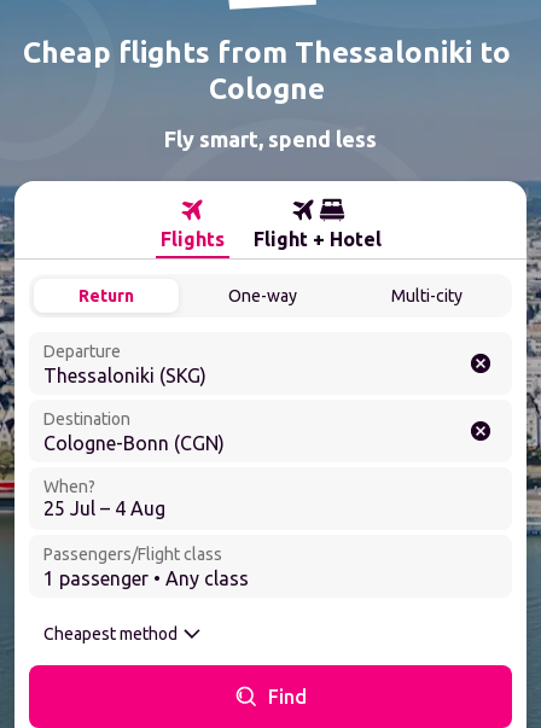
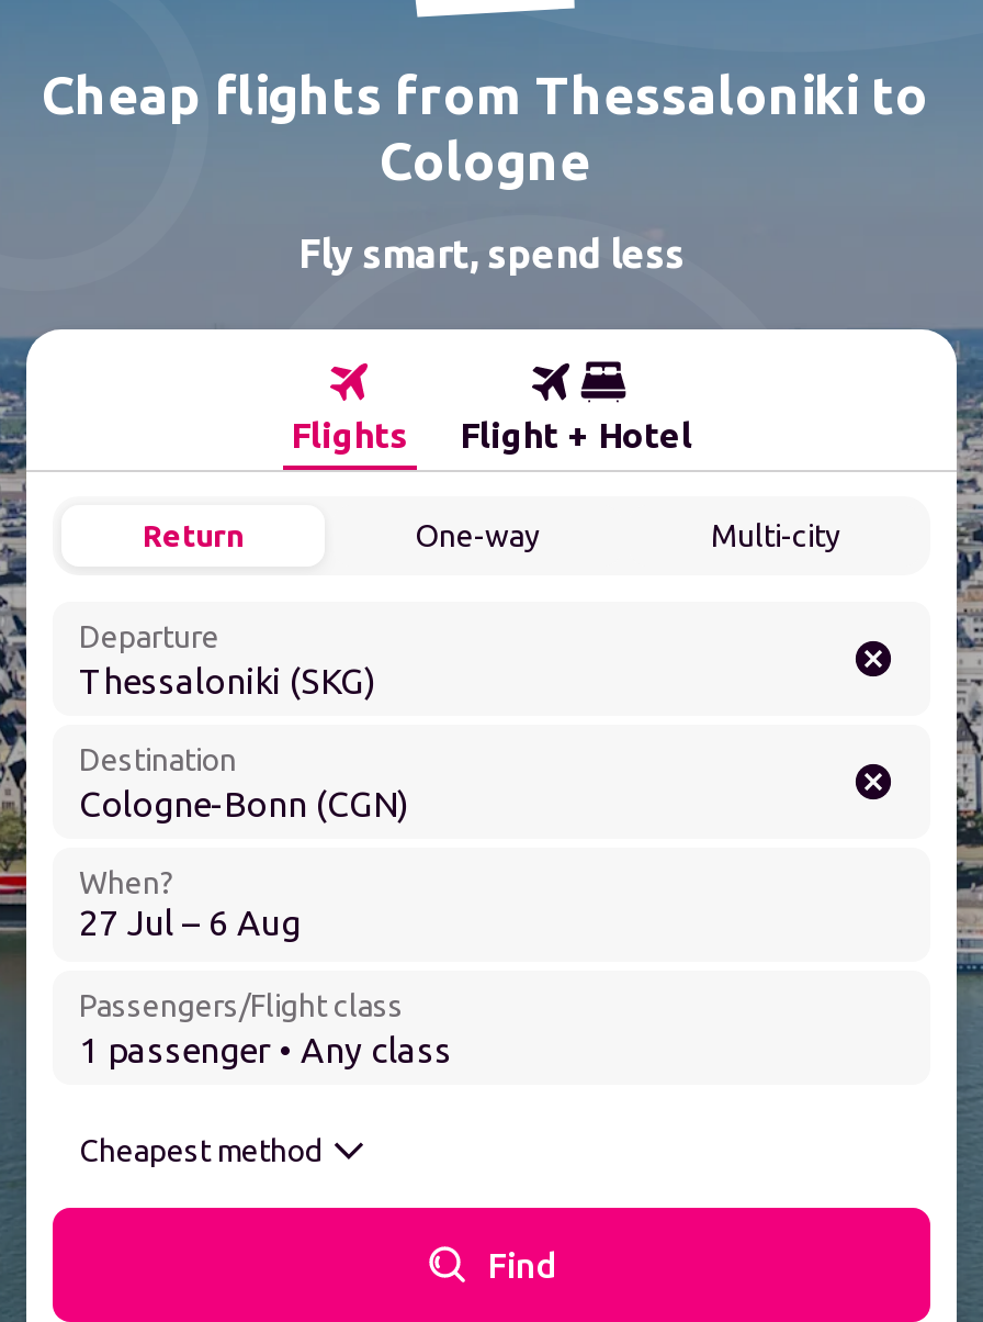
[43,497,165,519] 25 Jul – 4 Aug -> [79,903,301,942] 27 Jul – 6 Aug

